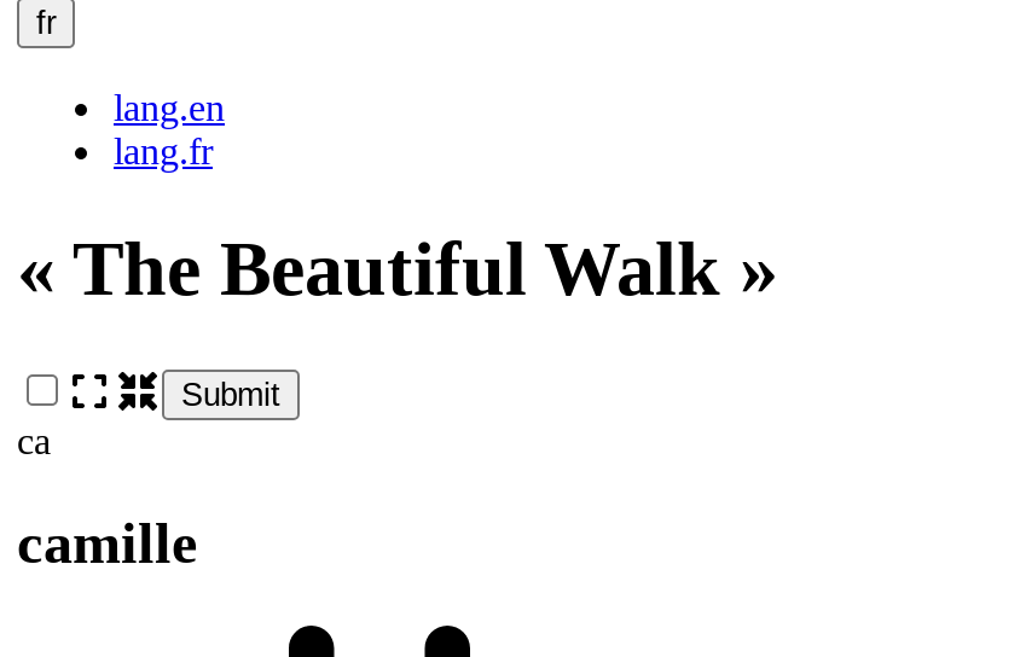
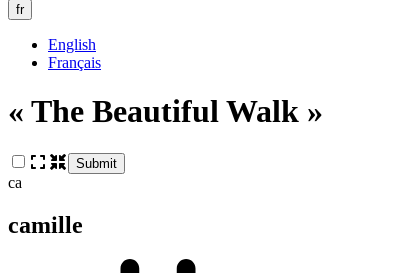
[114,87,225,171] lang.en | lang.fr -> [48,36,101,71] English | Français

